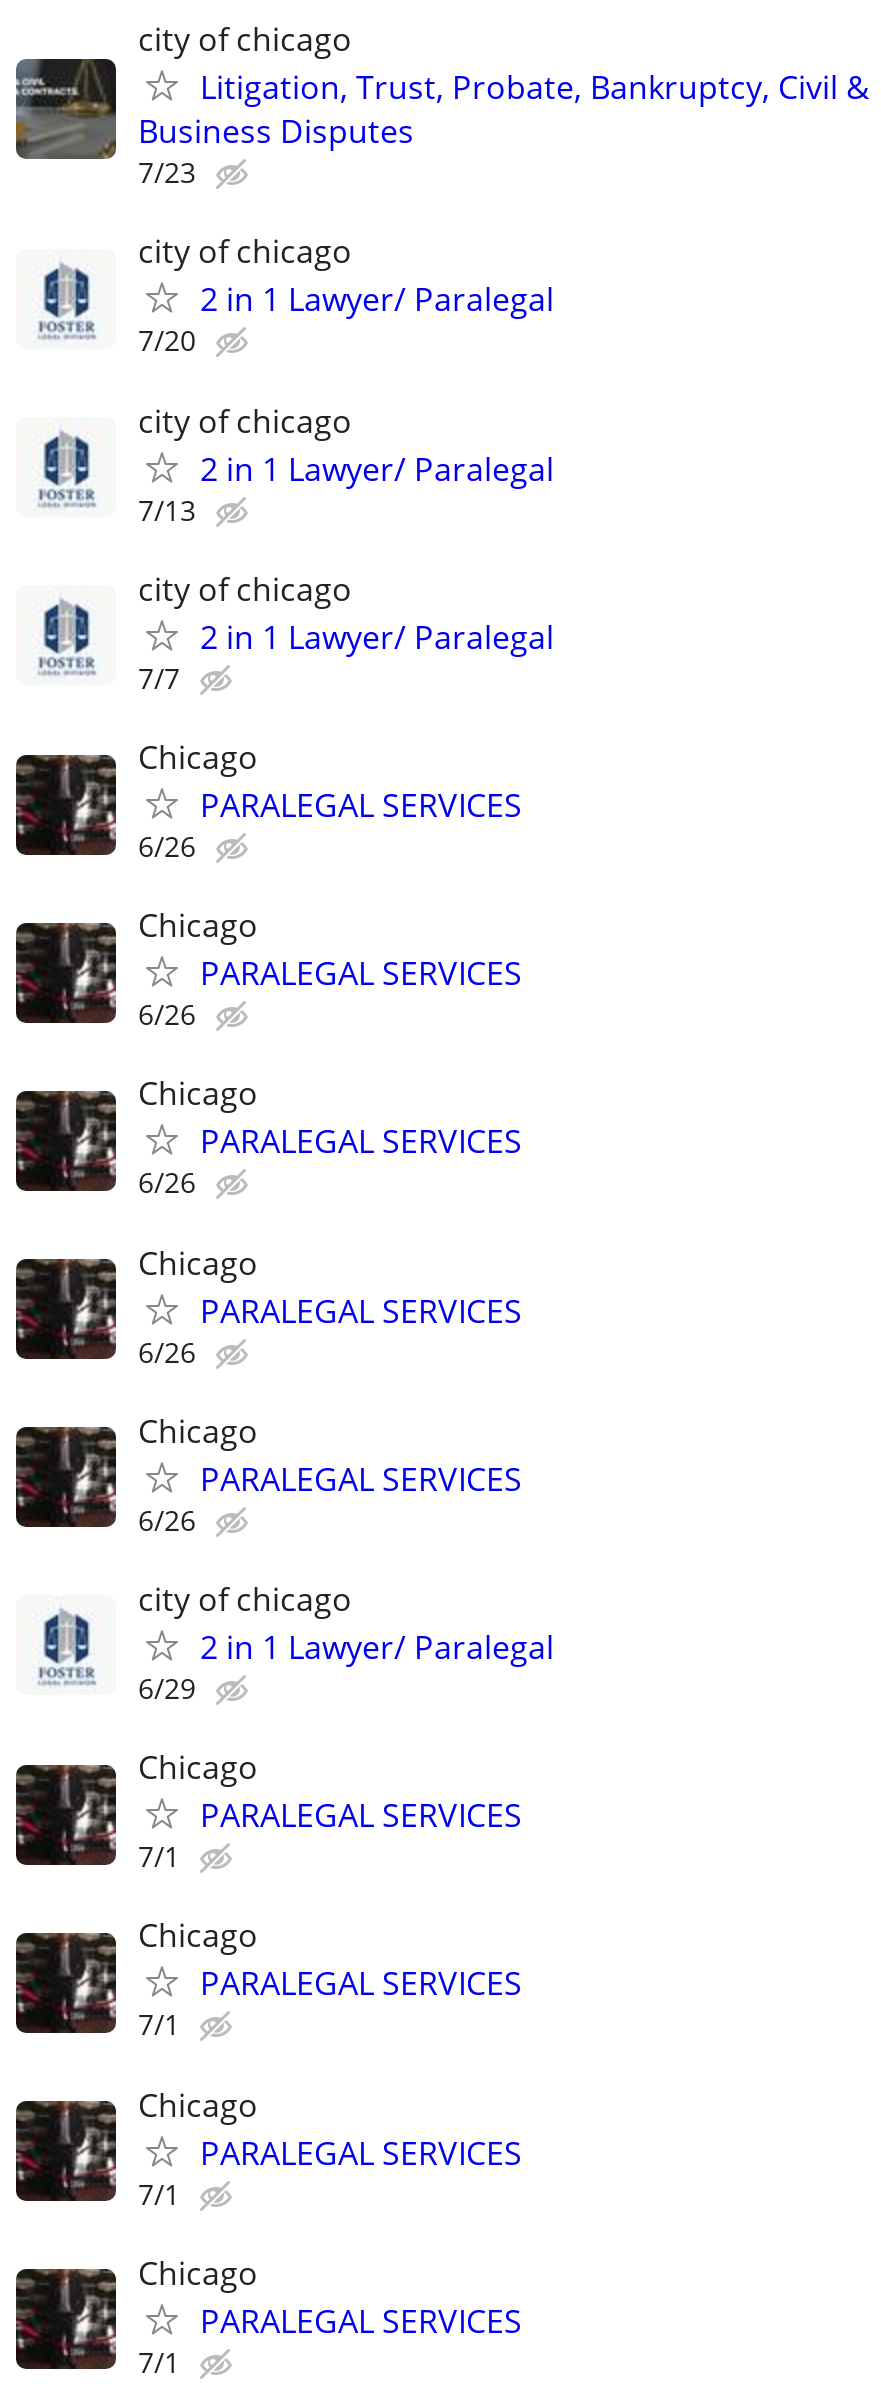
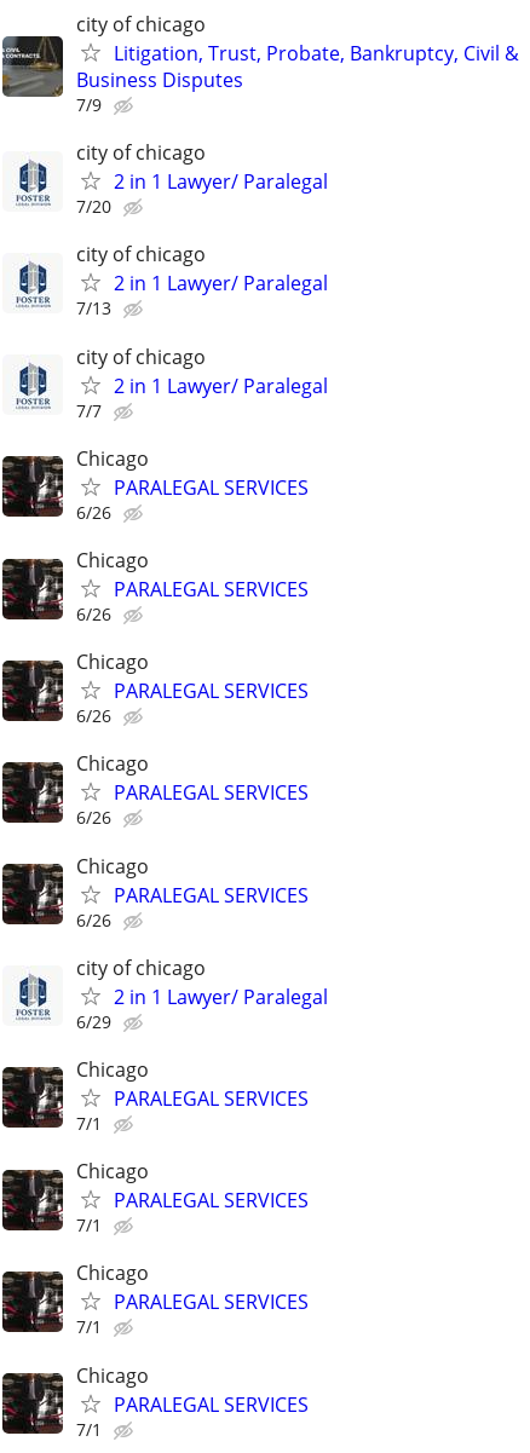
[138,153,196,191] 7/23 -> [76,93,102,116] 7/9

